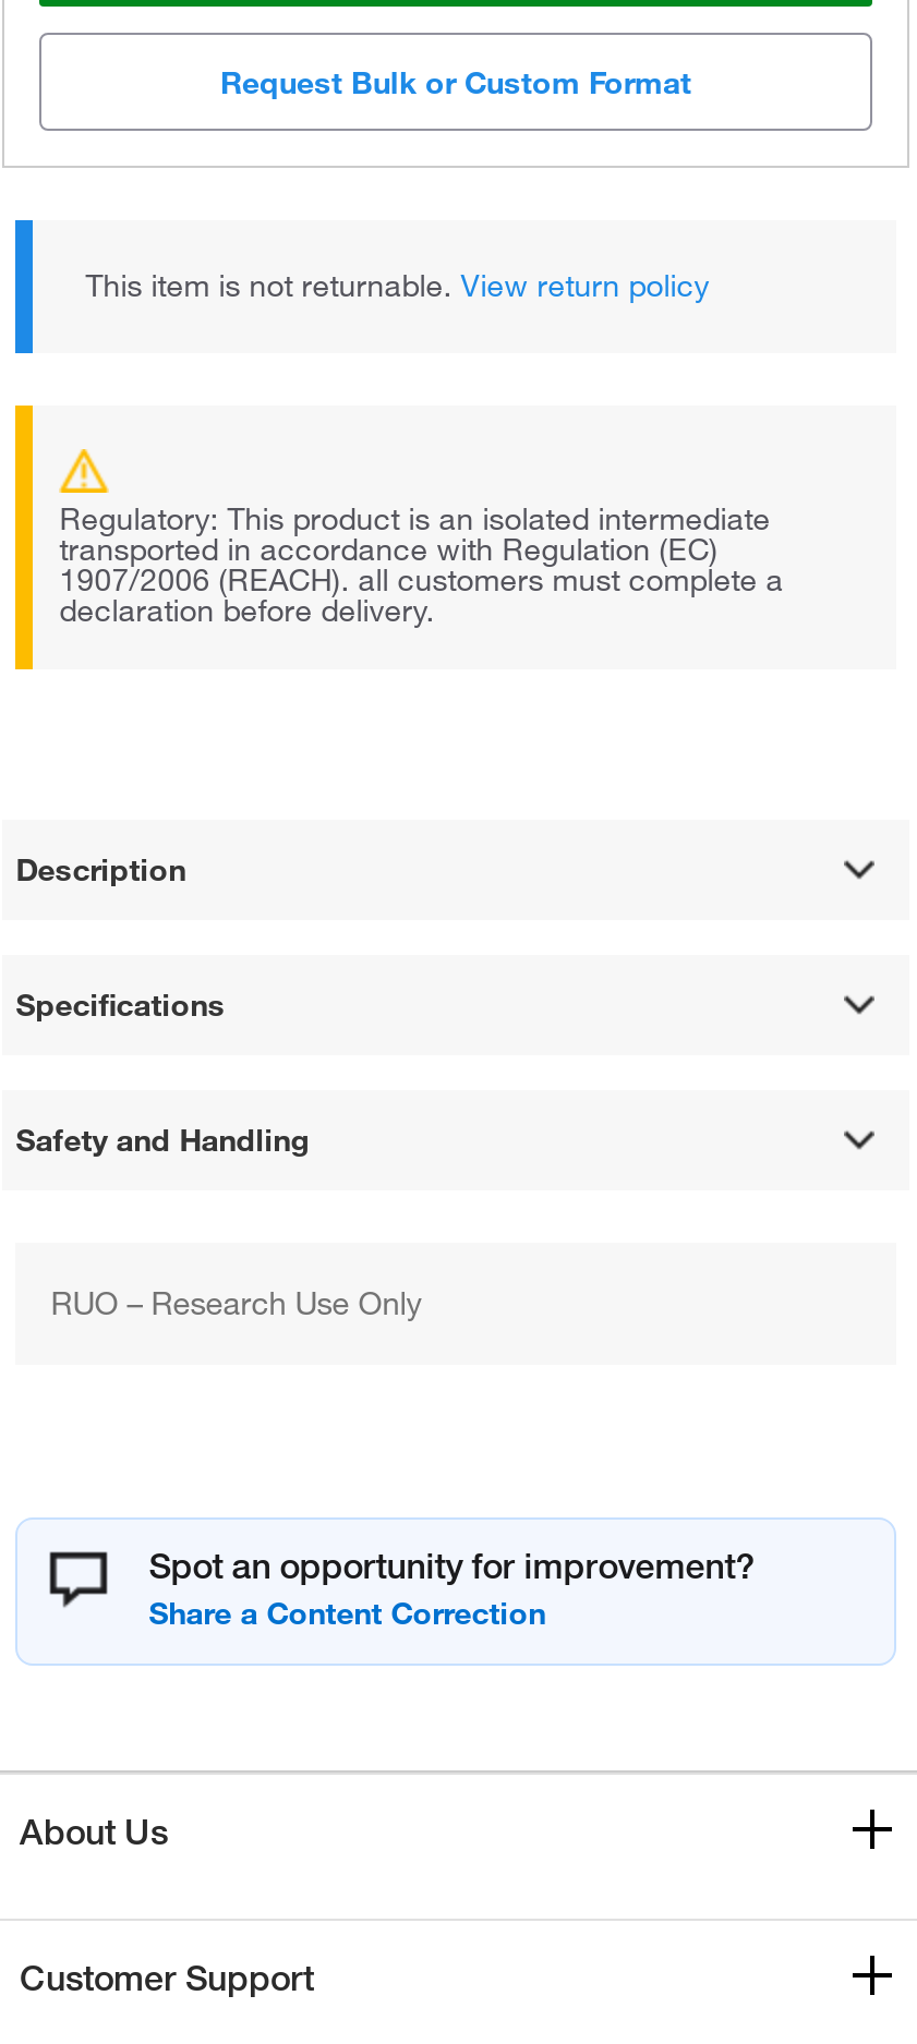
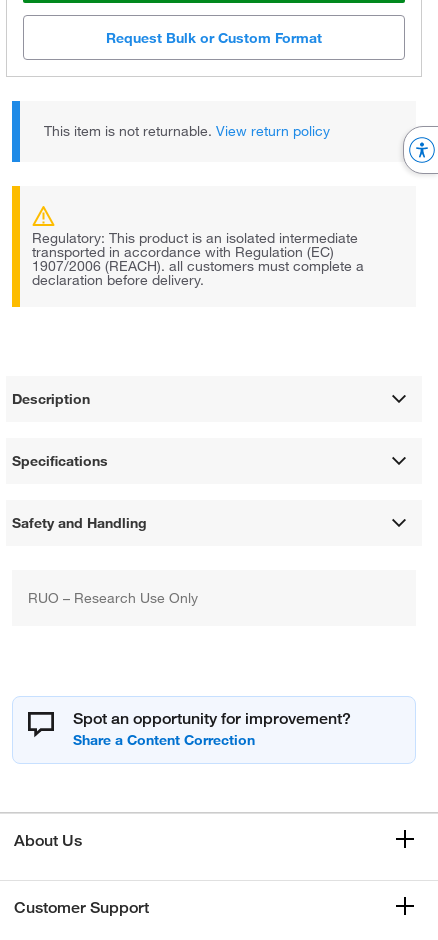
none -> [401,125,435,176] [image]

